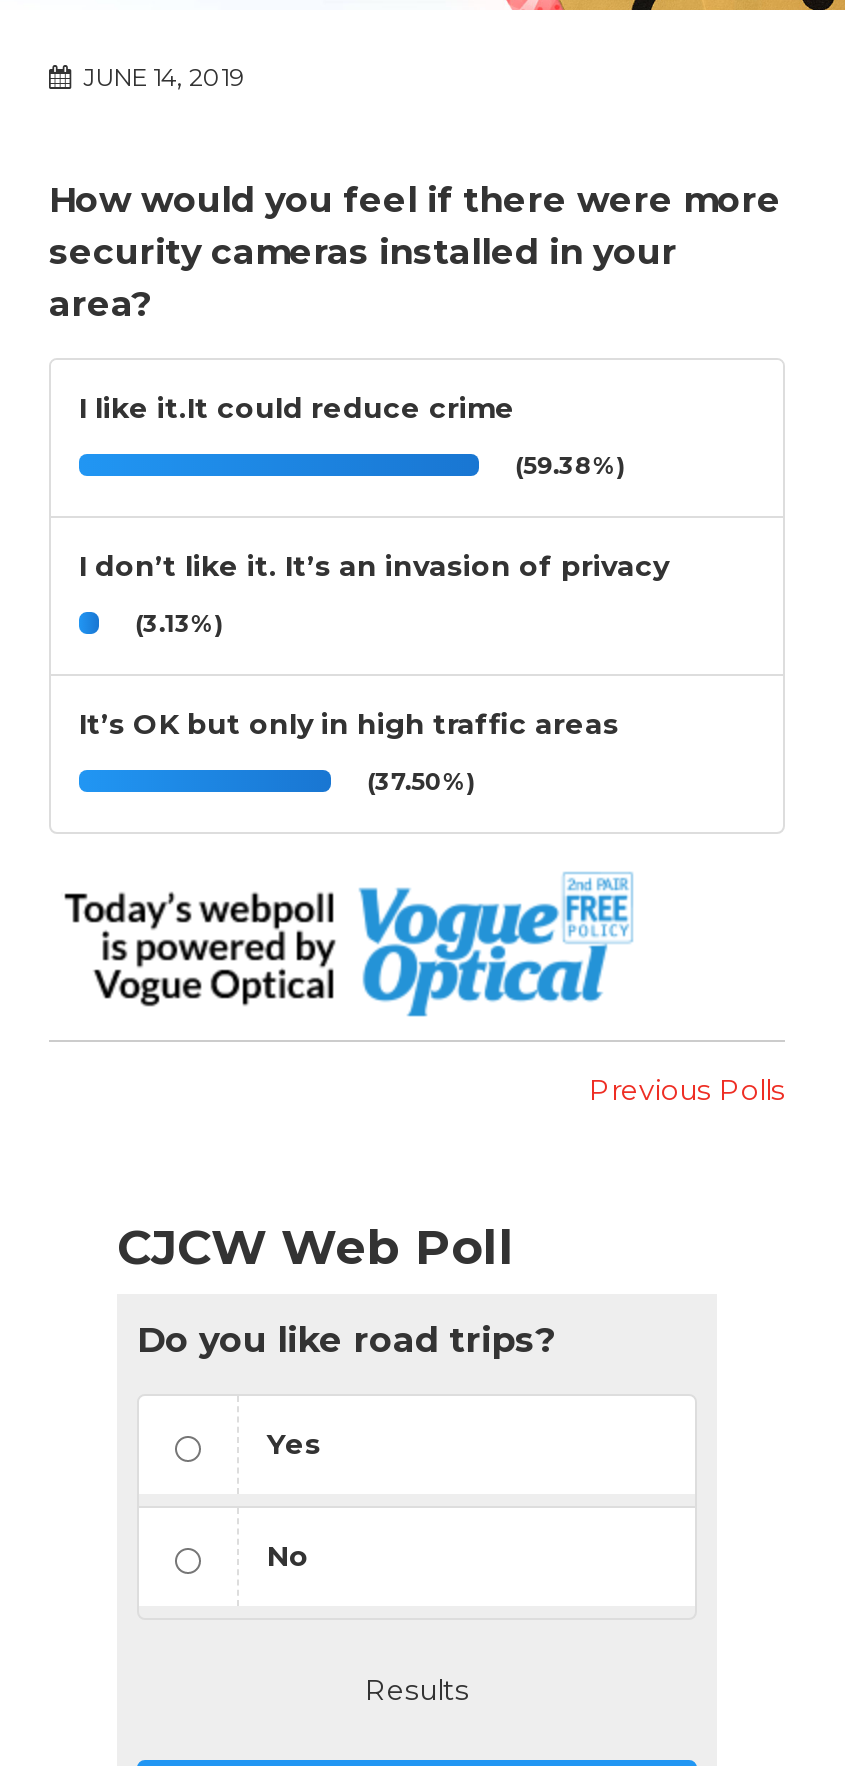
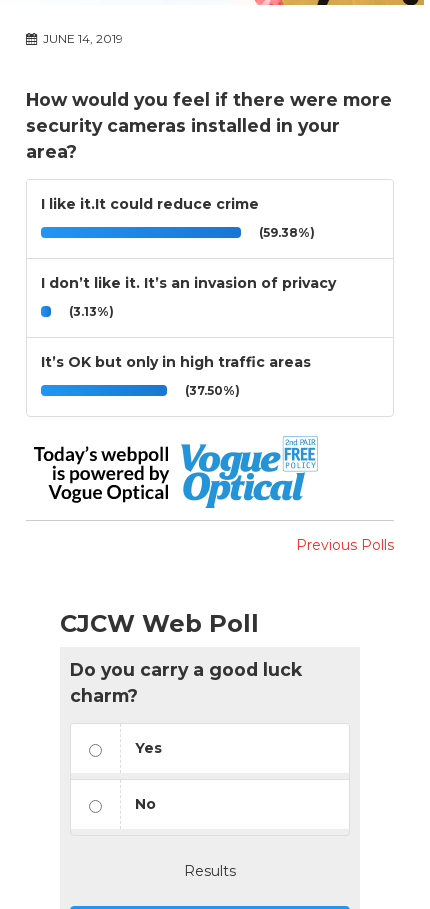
[137,1318,555,1360] Do you like road trips? -> [70,659,302,706] Do you carry a good luck | charm?

